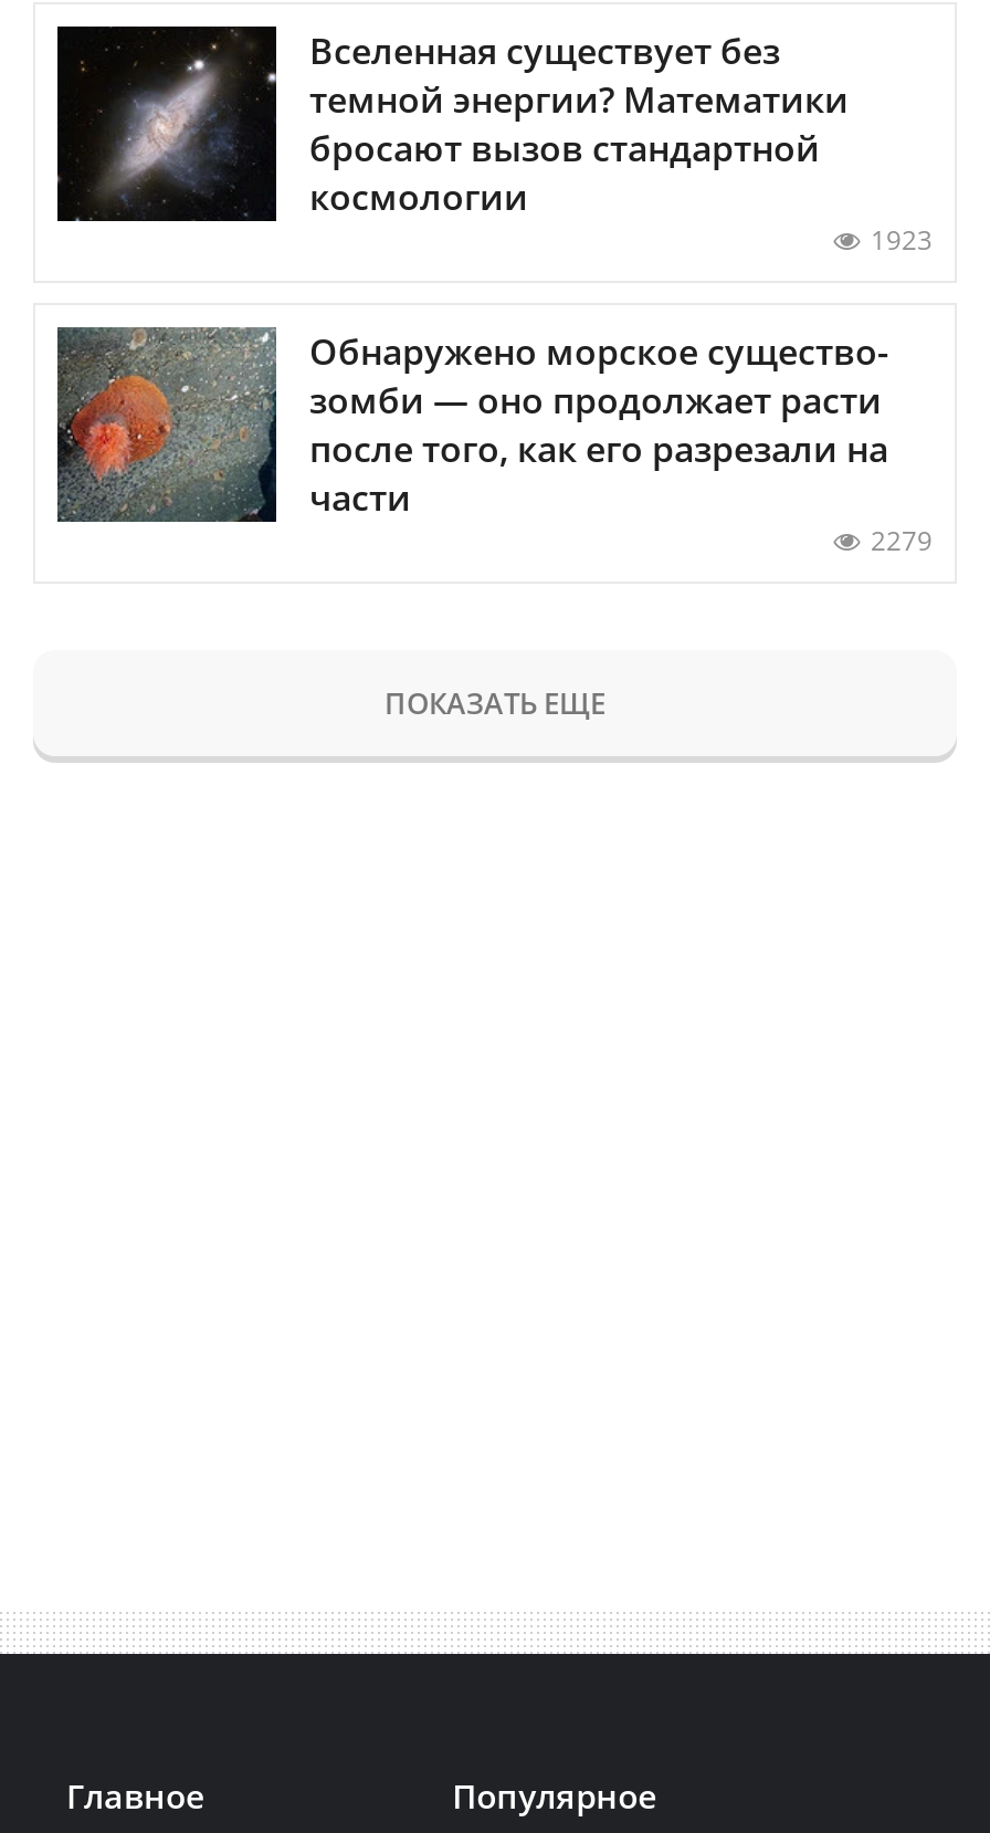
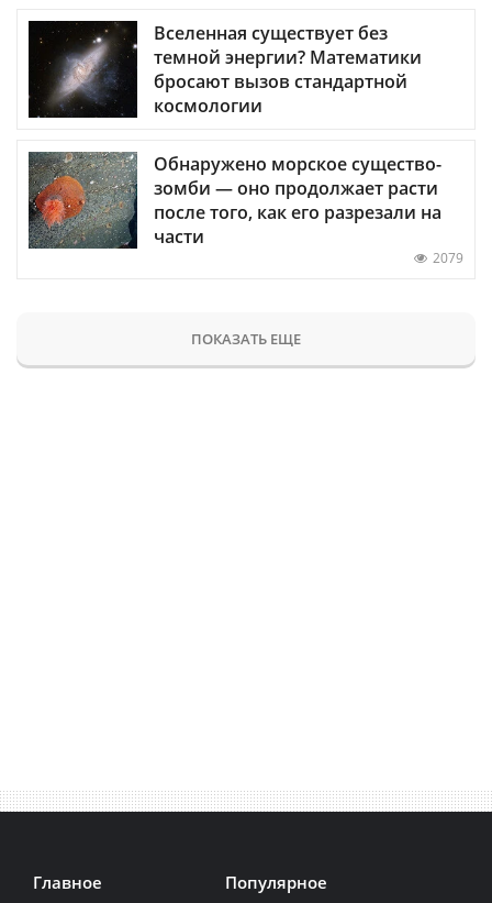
[871,221,933,258] 1923 -> none
[871,522,933,560] 2279 -> [433,249,463,267] 2079

